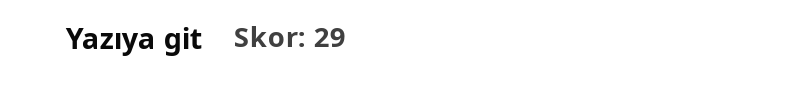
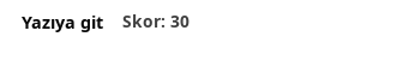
[66,17,346,56] Yazıya git Skor: 29 -> [21,10,189,33] Yazıya git Skor: 30

